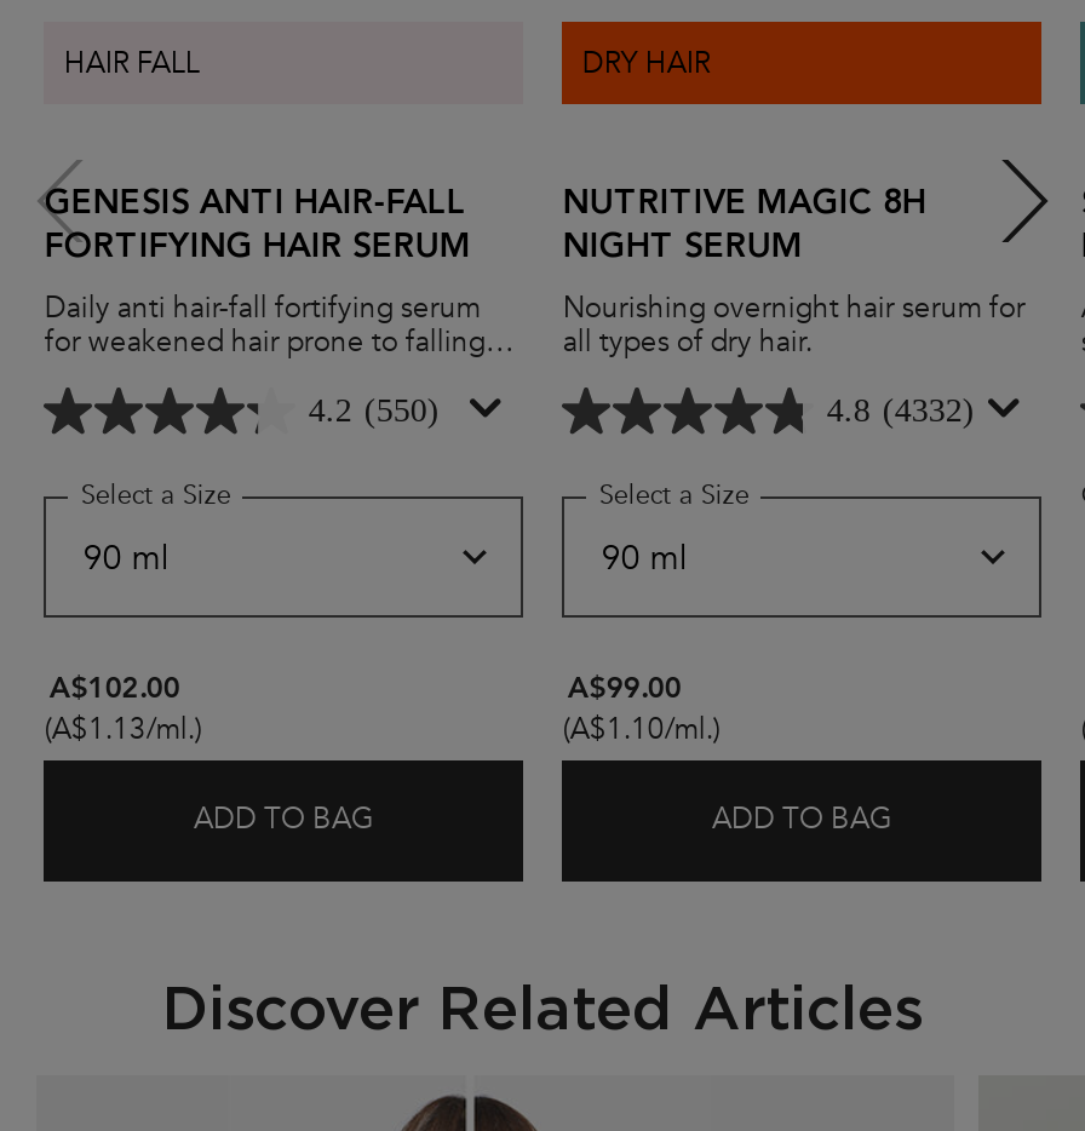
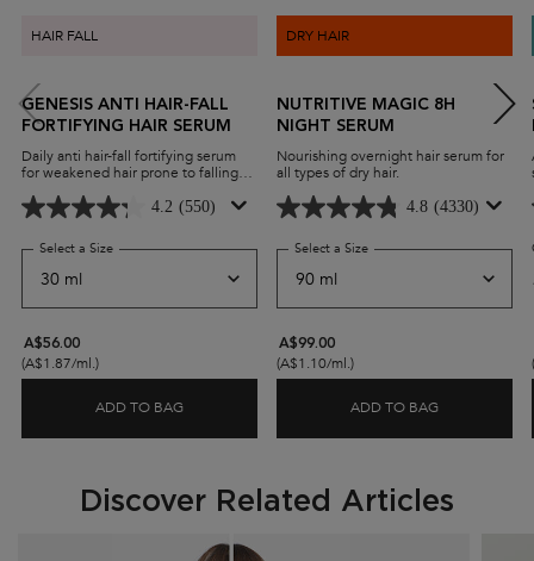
[827,394,974,430] 4.8 (4332) -> [407,198,480,216] 4.8 (4330)
[44,676,202,748] A$102.00 | (A$1.13/ml.) -> [22,337,99,373] A$56.00 | (A$1.87/ml.)

